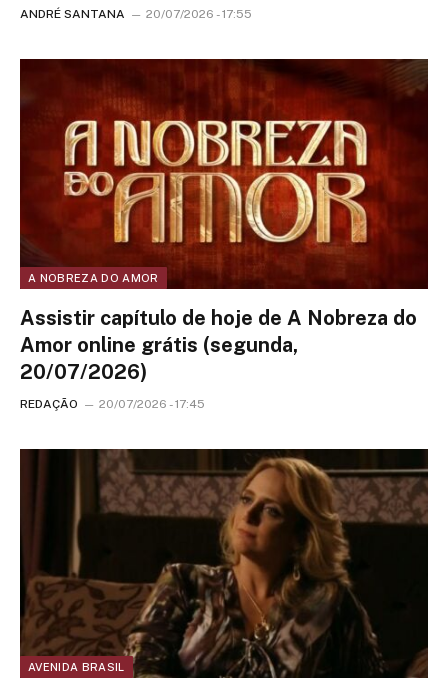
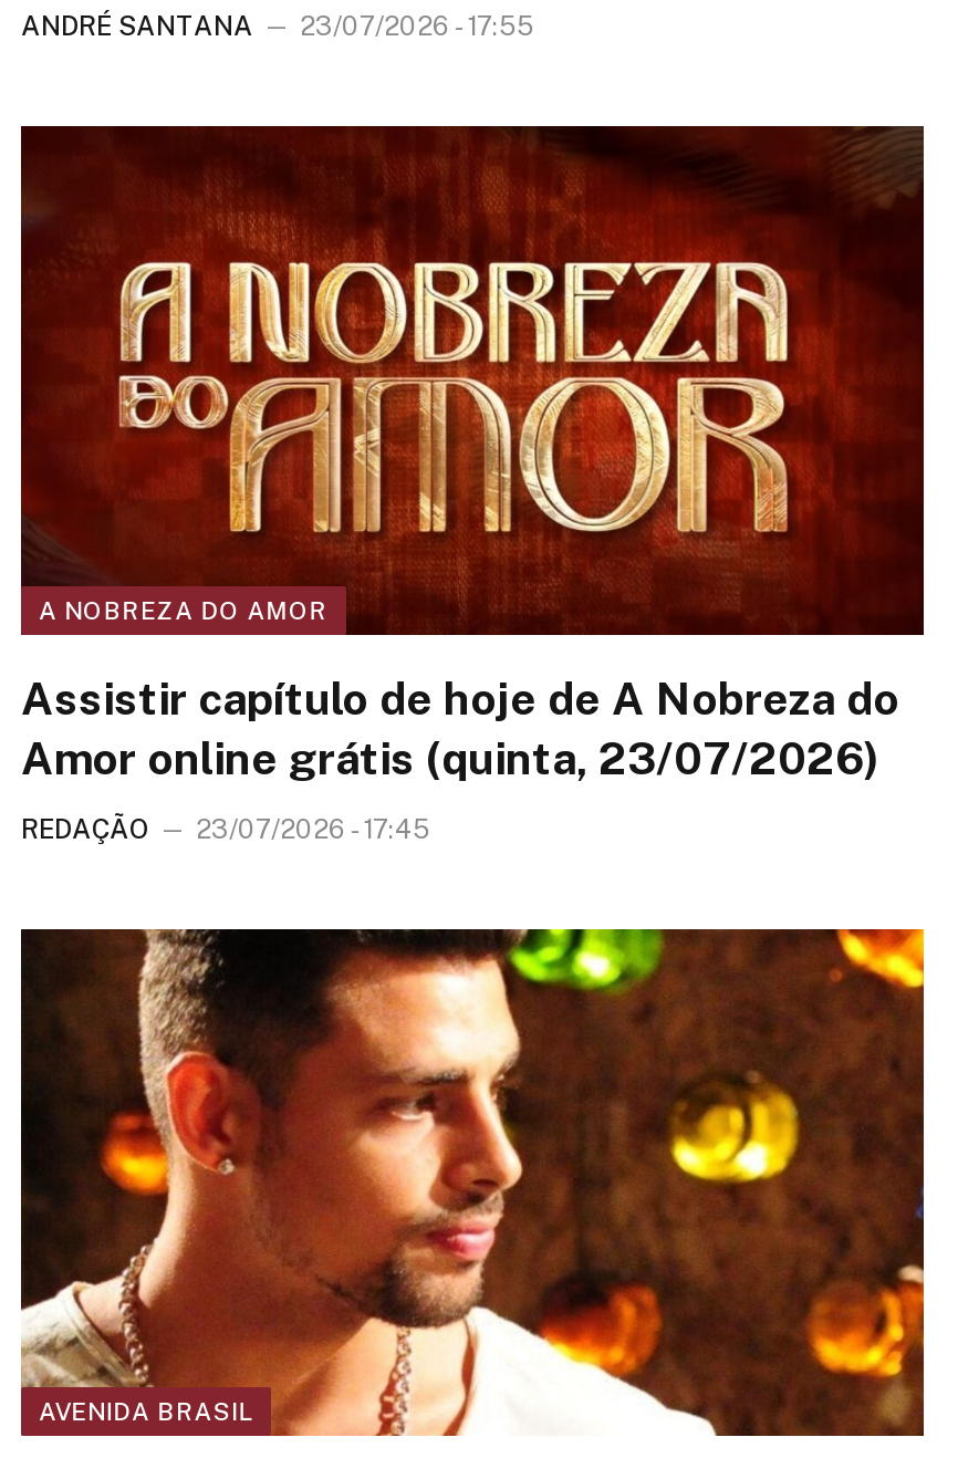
[20,7,252,21] ANDRÉ SANTANA 20/07/2026 - 17:55 -> [21,11,534,42] ANDRÉ SANTANA 23/07/2026 - 17:55
[20,332,298,383] Amor online grátis (segunda, | 20/07/2026) -> [21,731,879,784] Amor online grátis (quinta, 23/07/2026)
[20,396,205,410] REDAÇÃO 20/07/2026 - 17:45 -> [21,813,430,844] REDAÇÃO 23/07/2026 - 17:45
[19,448,429,679] [image] -> [21,927,926,1438] [image]

